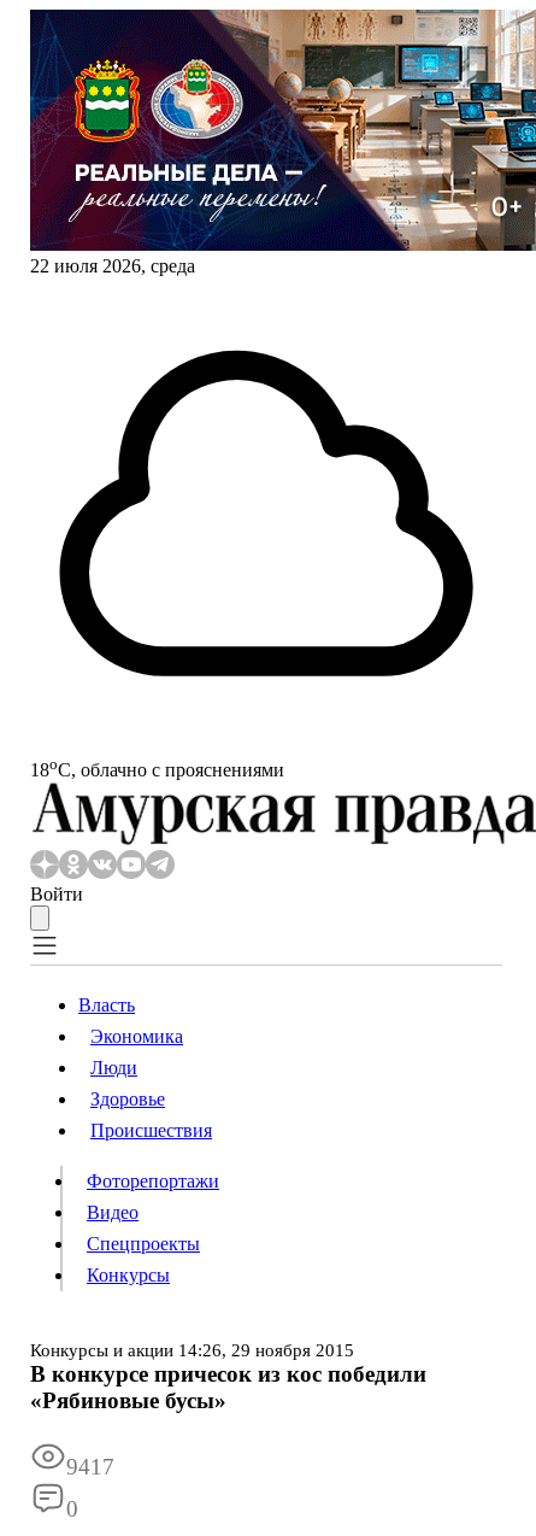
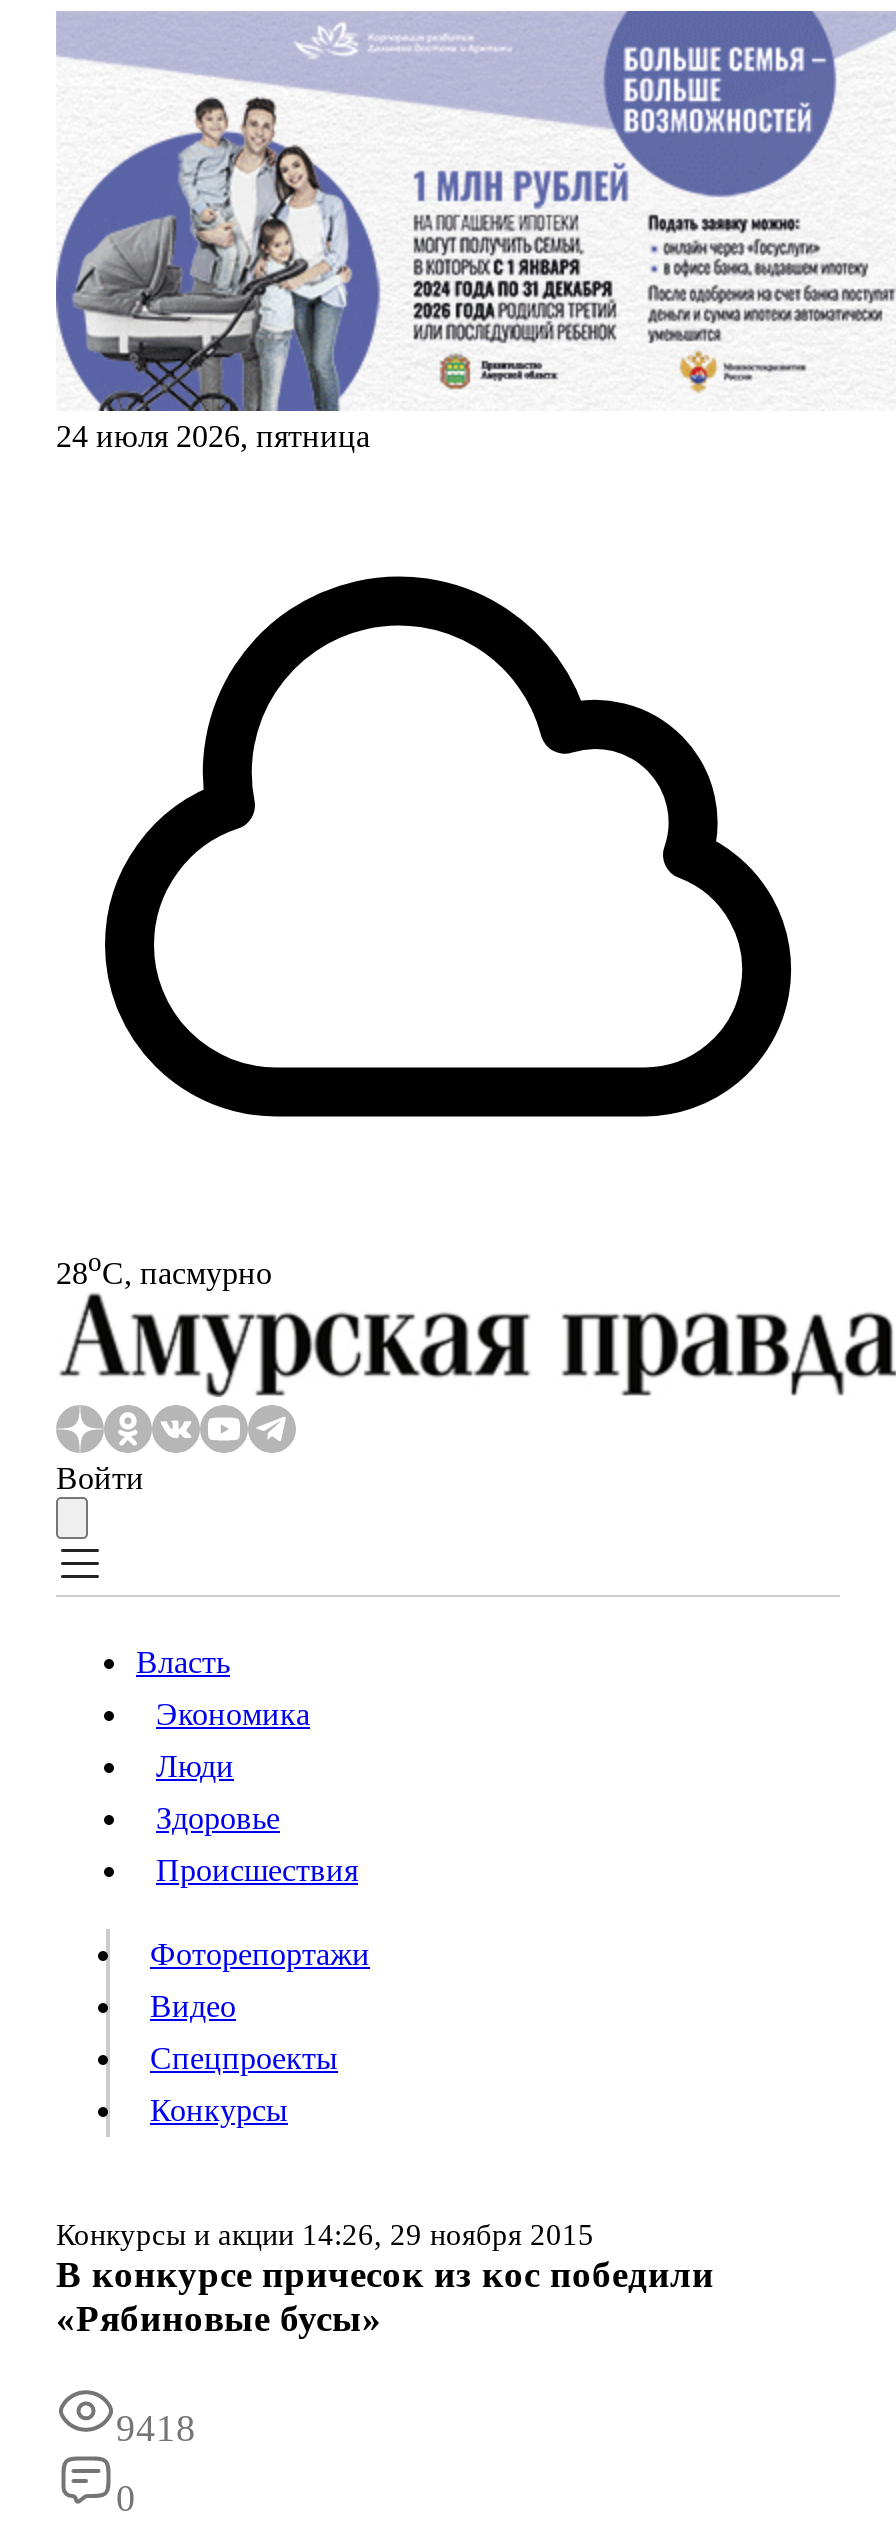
[29,8,532,276] [image] | 22 июля 2026, среда -> [54,9,890,453] [image] | 24 июля 2026, пятница
[30,755,284,780] 18oС, облачно с прояснениями -> [56,1247,272,1290] 28oС, пасмурно
[66,1454,114,1480] 9417 -> [116,2408,196,2450] 9418

